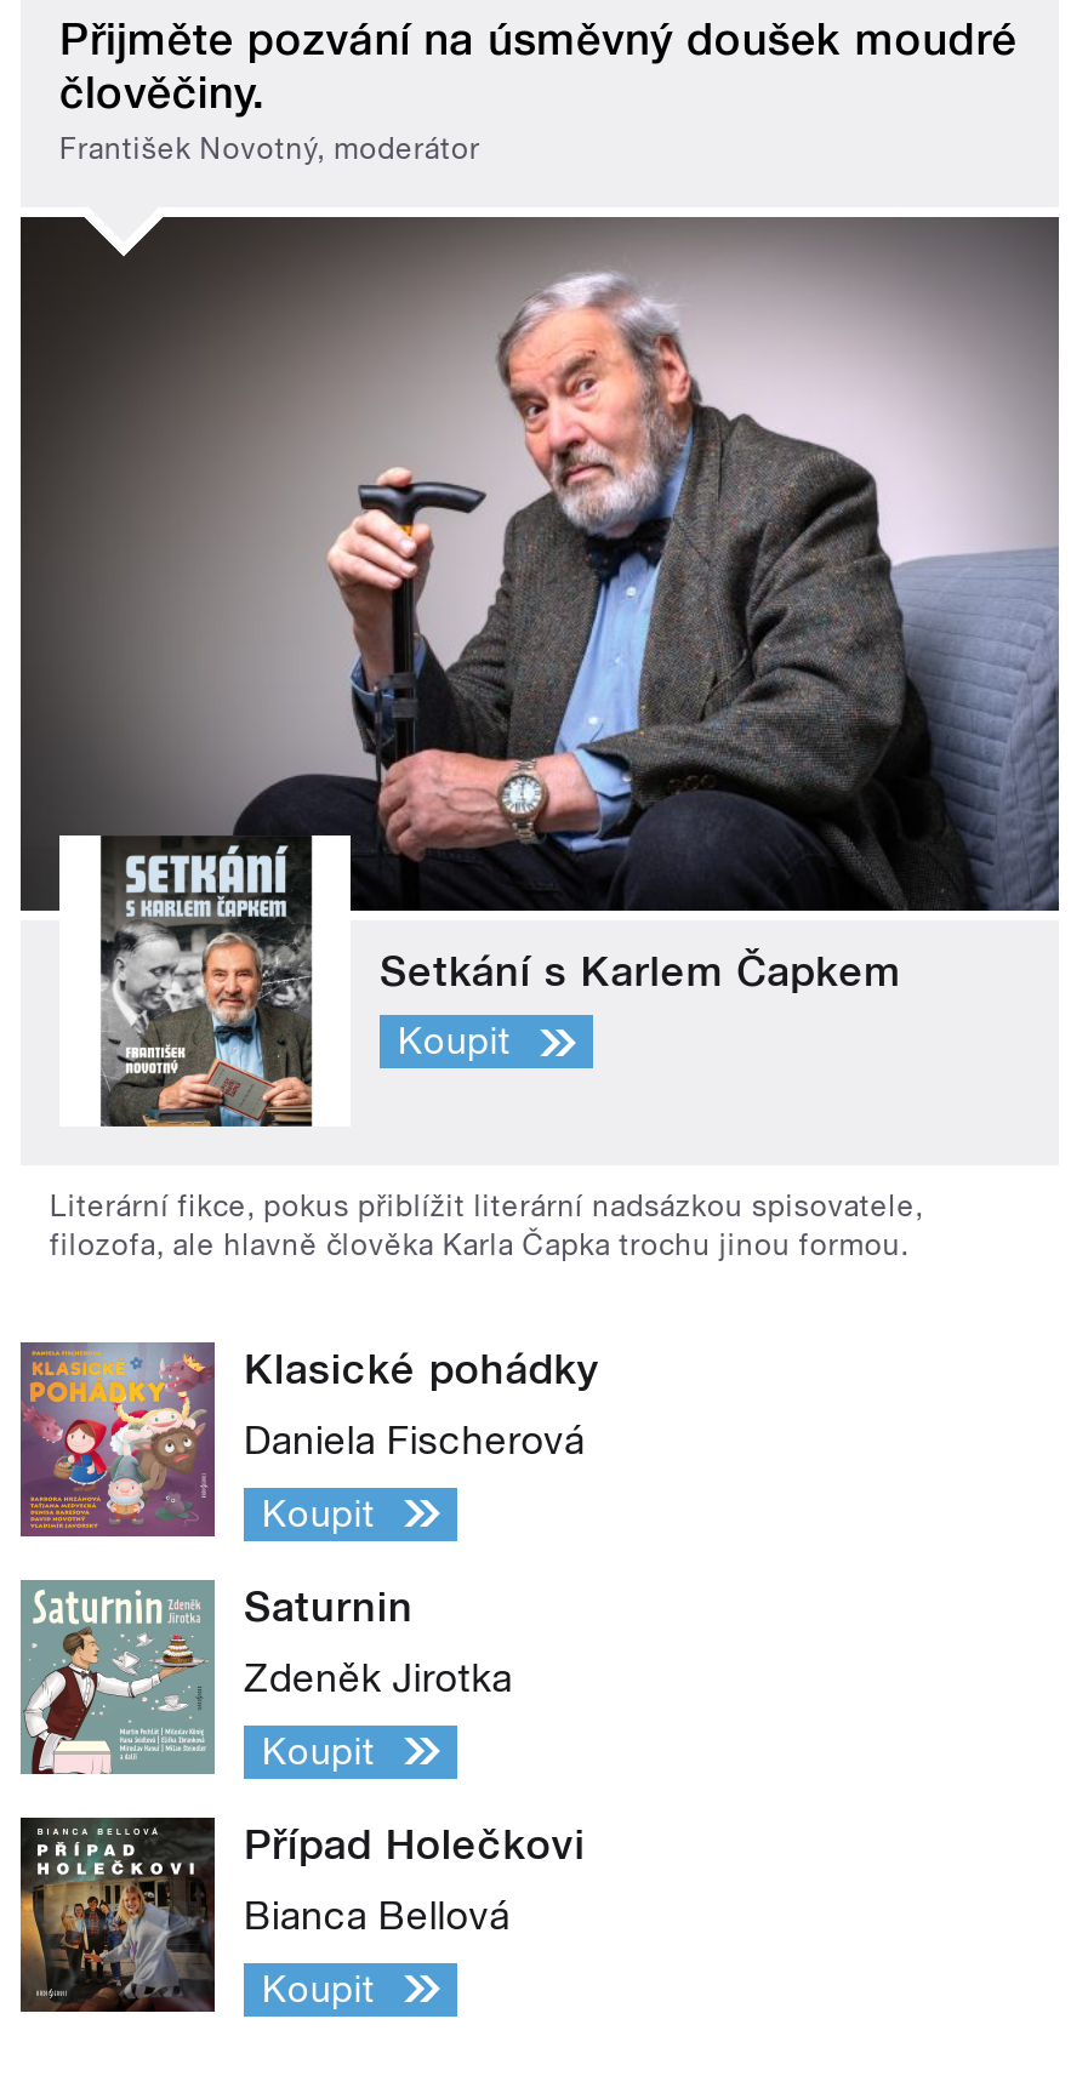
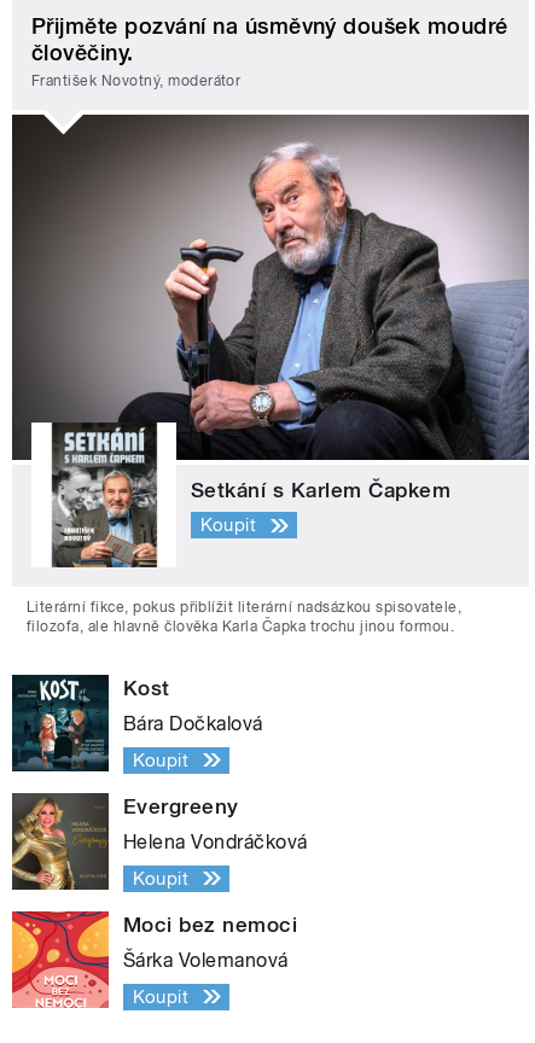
[18,1340,600,1539] [image] | Klasické pohádky -> [11,674,170,773] [image] | Kost
[244,1417,585,1463] Daniela Fischerová -> [123,712,263,735] Bára Dočkalová
[21,1580,413,1774] [image] | Saturnin -> [11,792,239,891] [image] | Evergreeny
[244,1655,512,1701] Zdeněk Jirotka -> [123,830,307,853] Helena Vondráčková
[18,1815,585,2014] [image] | Případ Holečkovi -> [11,910,297,1009] [image] | Moci bez nemoci
[244,1893,510,1939] Bianca Bellová -> [123,949,288,972] Šárka Volemanová

